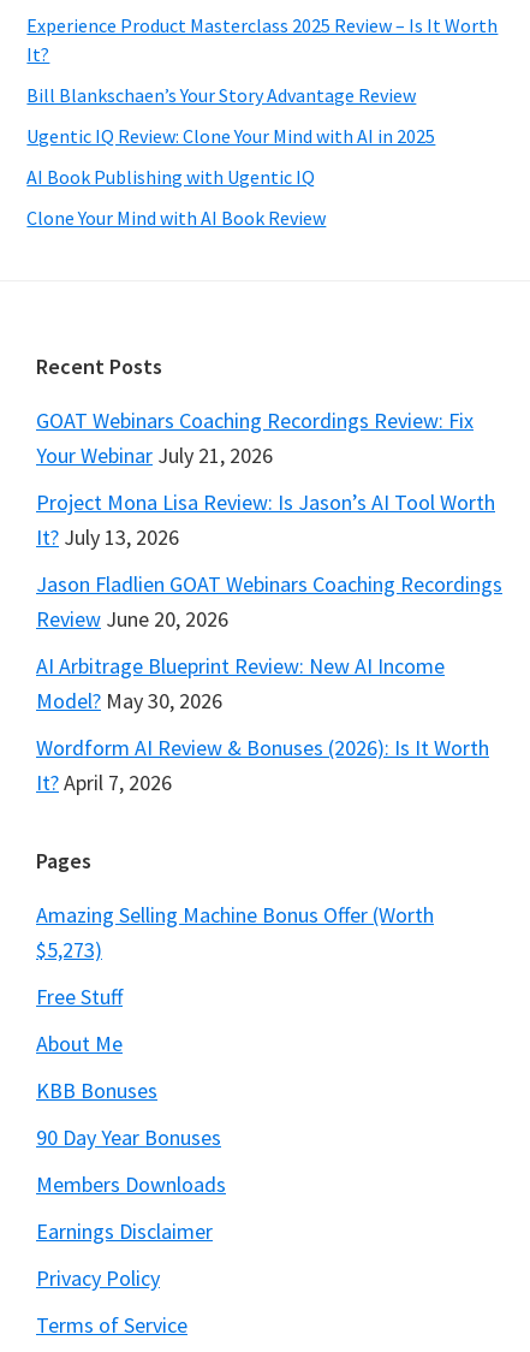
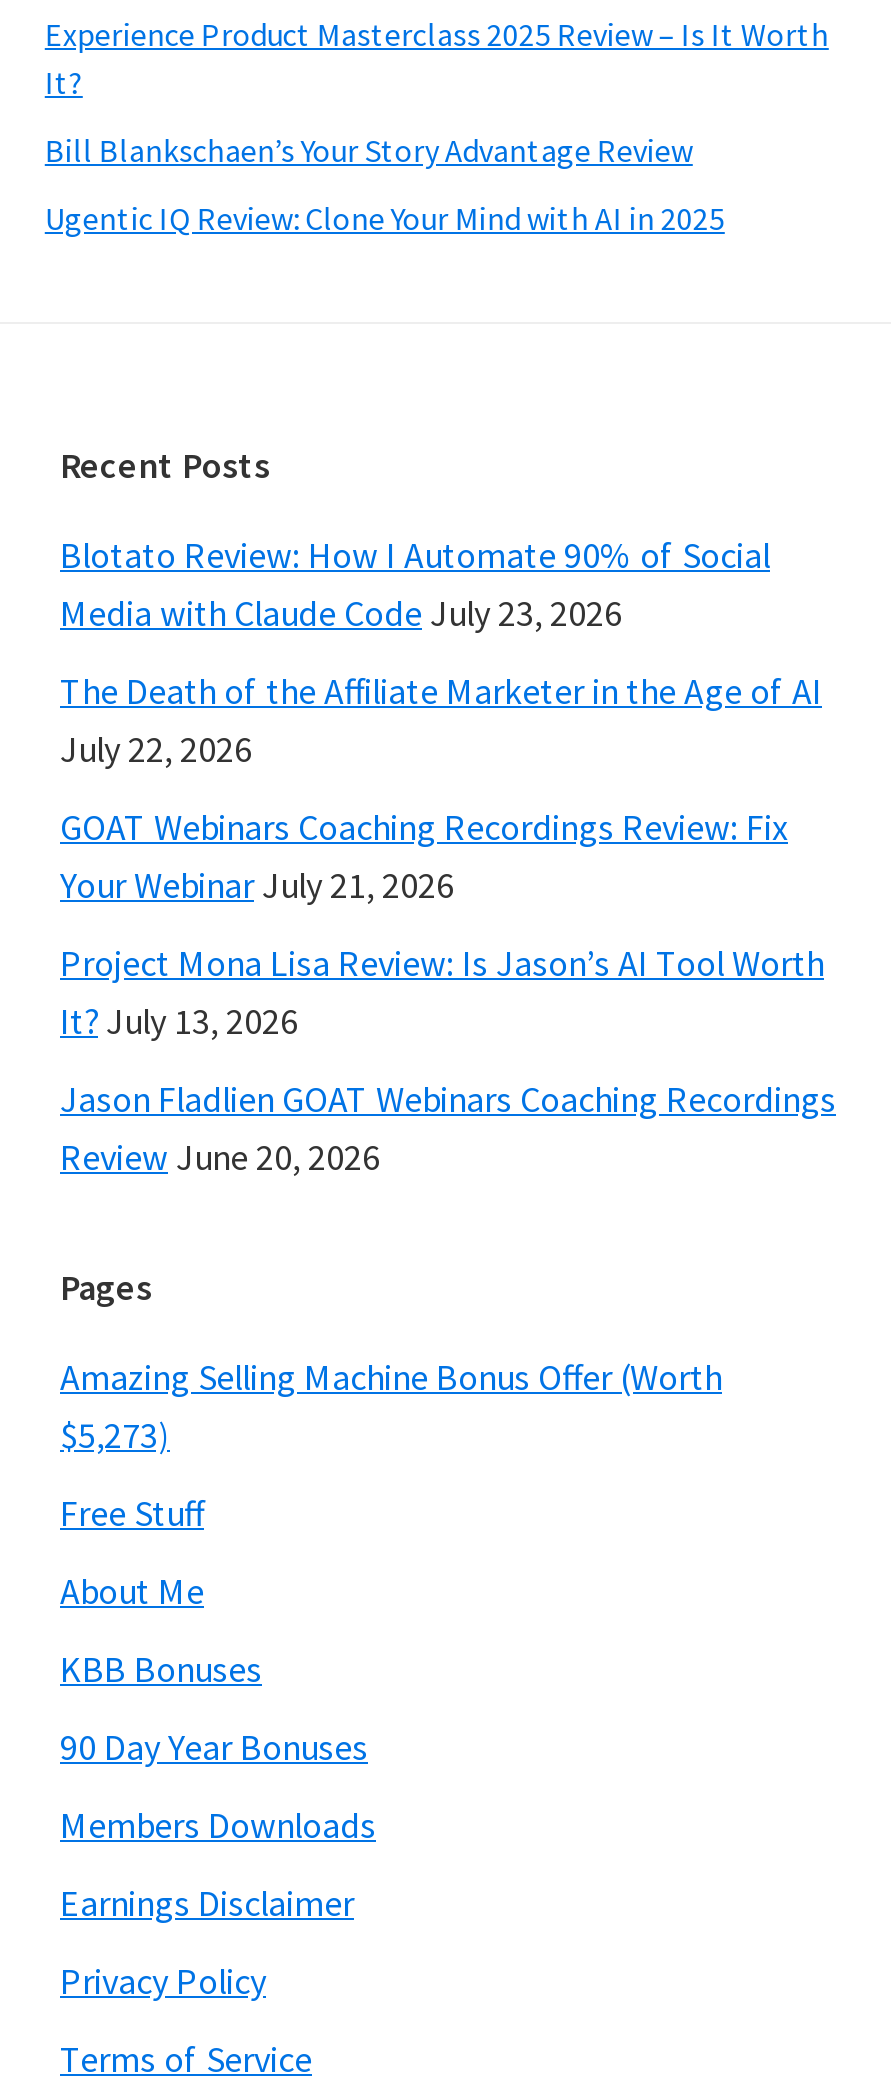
[27,165,326,230] AI Book Publishing with Ugentic IQ | Clone Your Mind with AI Book Review -> none
none -> [60,533,822,773] Blotato Review: How I Automate 90% of Social | Media with Claude Code July 23, 2026 | The Death of the Affiliate Marketer in the Age of AI | July 22, 2026
moved [36,407,502,633] -> [60,805,836,1181]: GOAT Webinars Coaching Recordings Review: Fix | Your Webinar July 21, 2026 | Project Mona Lisa Review: Is Jason’s AI Tool Worth | It? July 13, 2026 | Jason Fladlien GOAT Webinars Coaching Recordings | Review June 20, 2026
[36,652,489,797] AI Arbitrage Blueprint Review: New AI Income | Model? May 30, 2026 | Wordform AI Review & Bonuses (2026): Is It Worth | It? April 7, 2026 -> none

